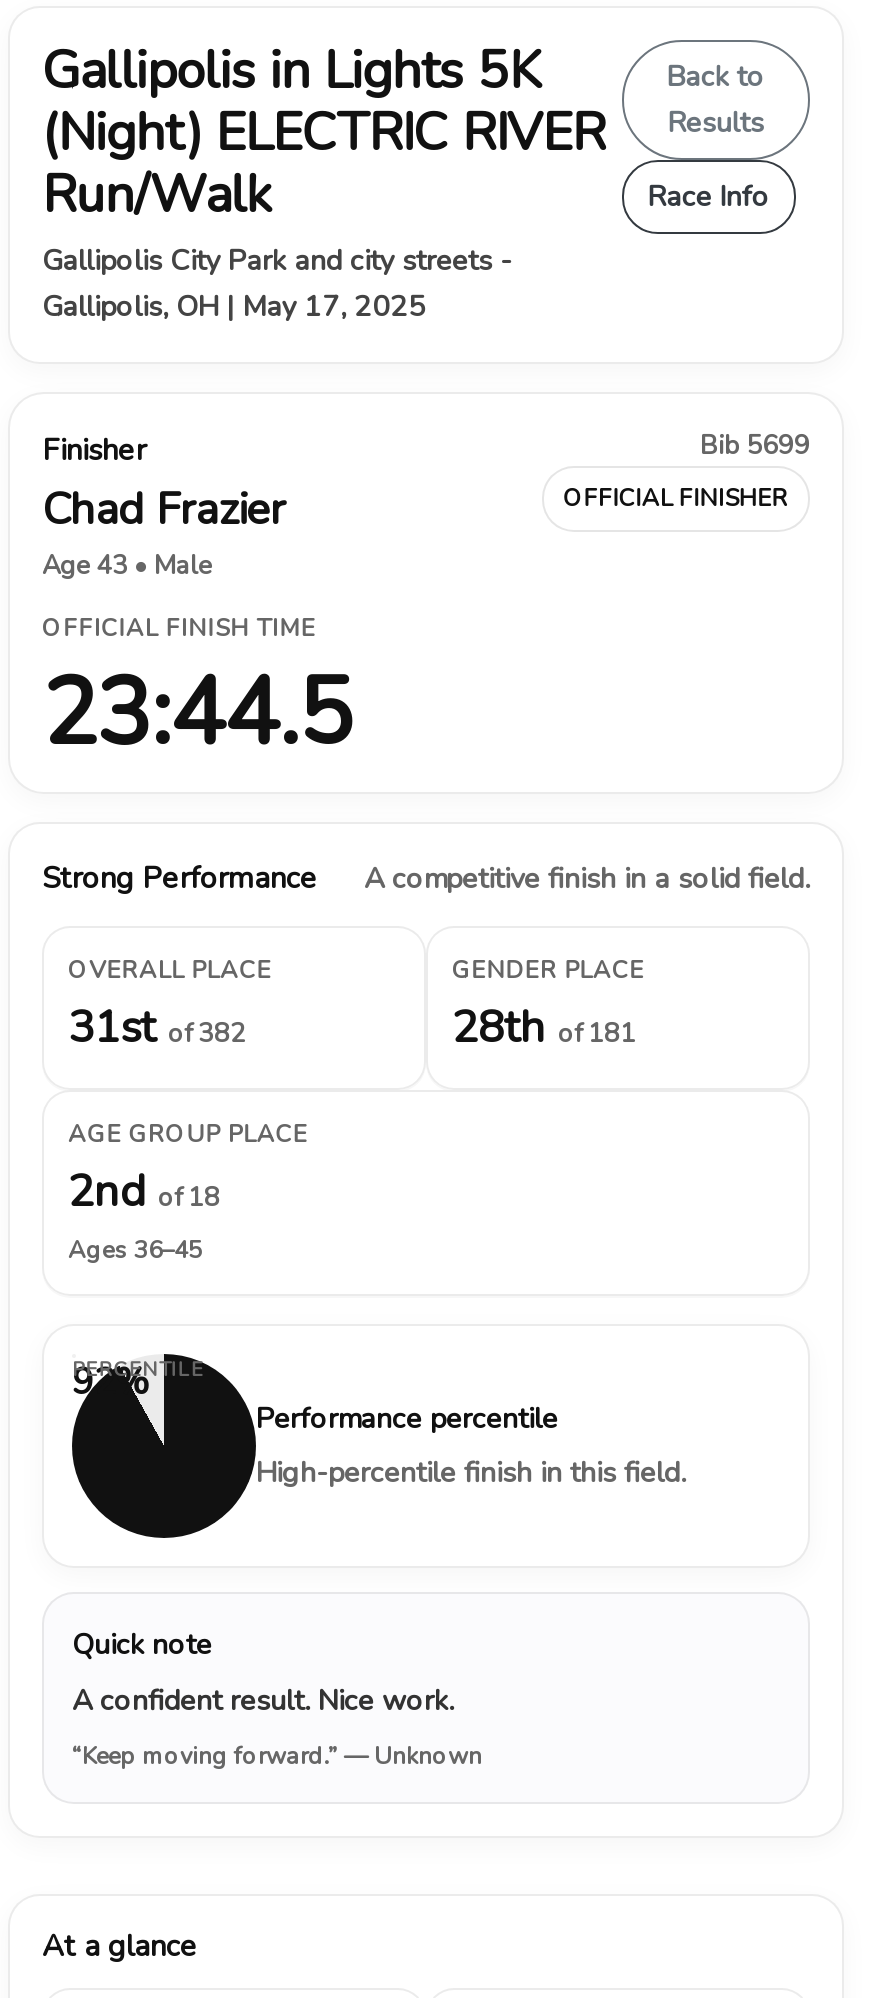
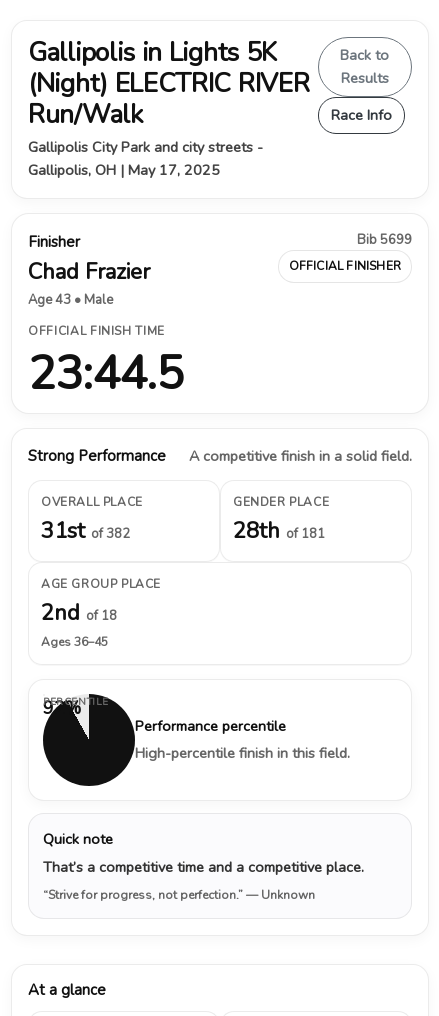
[72,1680,454,1720] A confident result. Nice work. -> [43,857,364,877] That’s a competitive time and a competitive place.
[72,1740,482,1772] “Keep moving forward.” — Unknown -> [43,887,315,903] “Strive for progress, not perfection.” — Unknown

